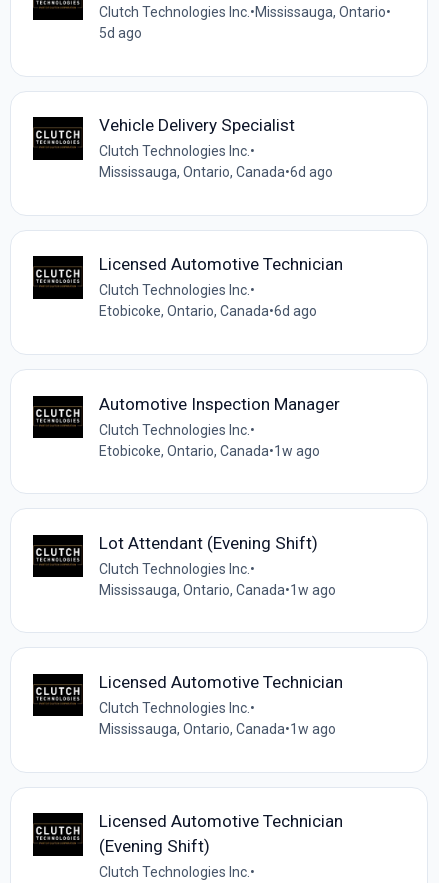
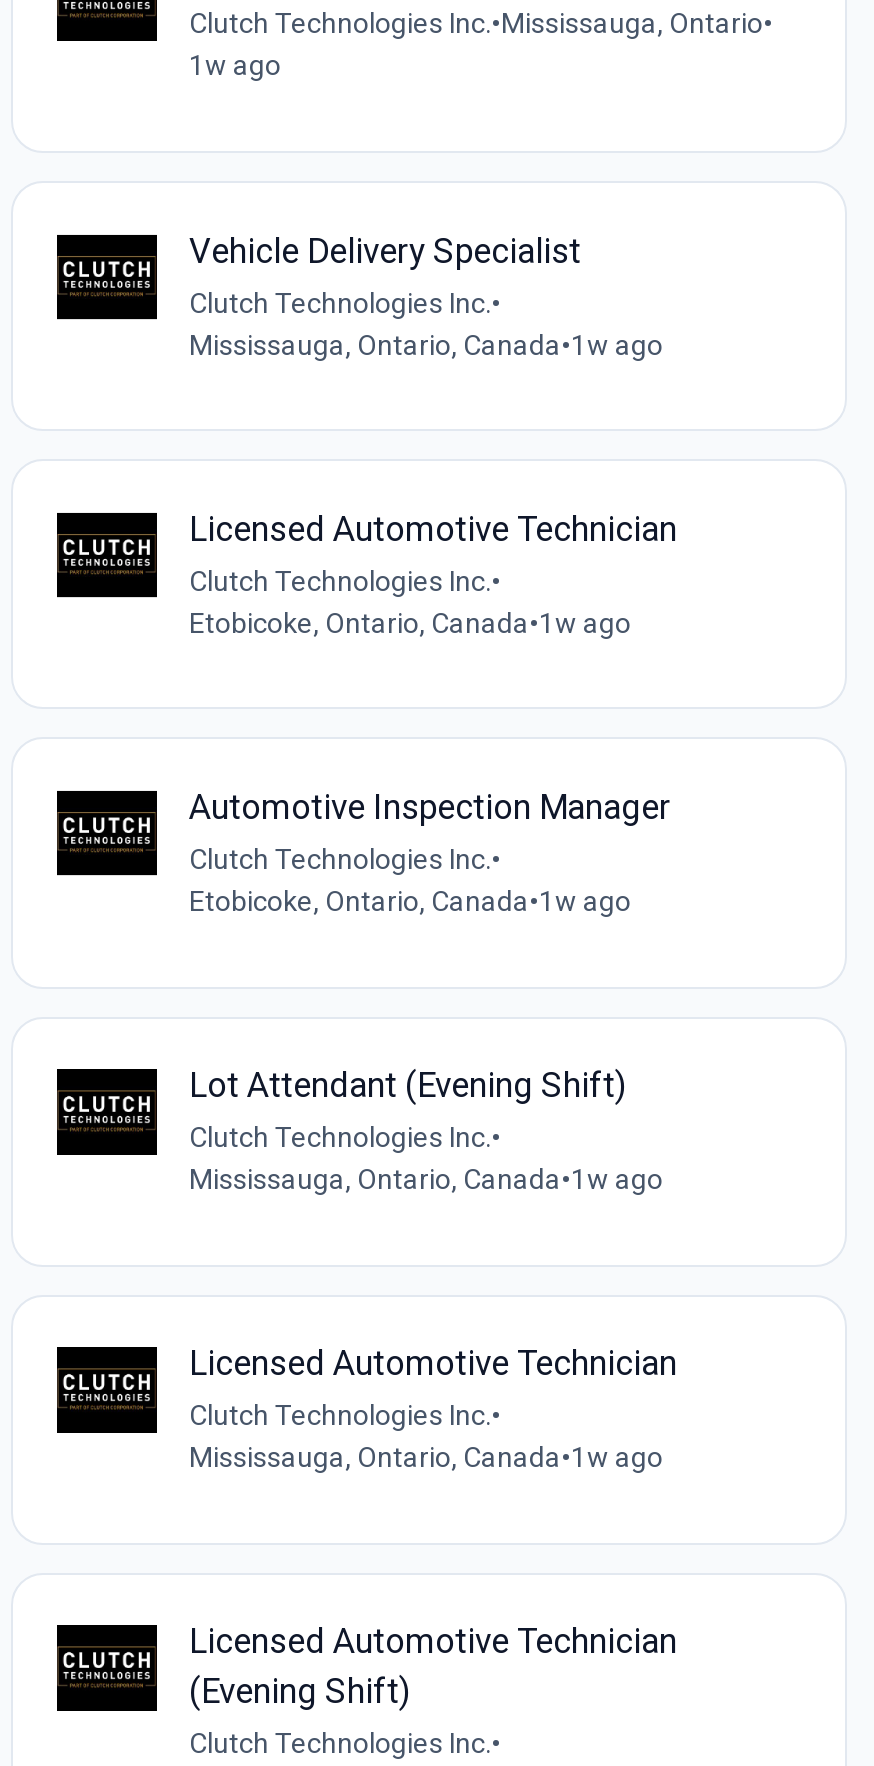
[99,25,142,41] 5d ago -> [189,50,281,82] 1w ago
[99,164,333,180] Mississauga, Ontario, Canada•6d ago -> [189,328,663,360] Mississauga, Ontario, Canada•1w ago
[99,303,317,319] Etobicoke, Ontario, Canada•6d ago -> [189,607,631,639] Etobicoke, Ontario, Canada•1w ago

